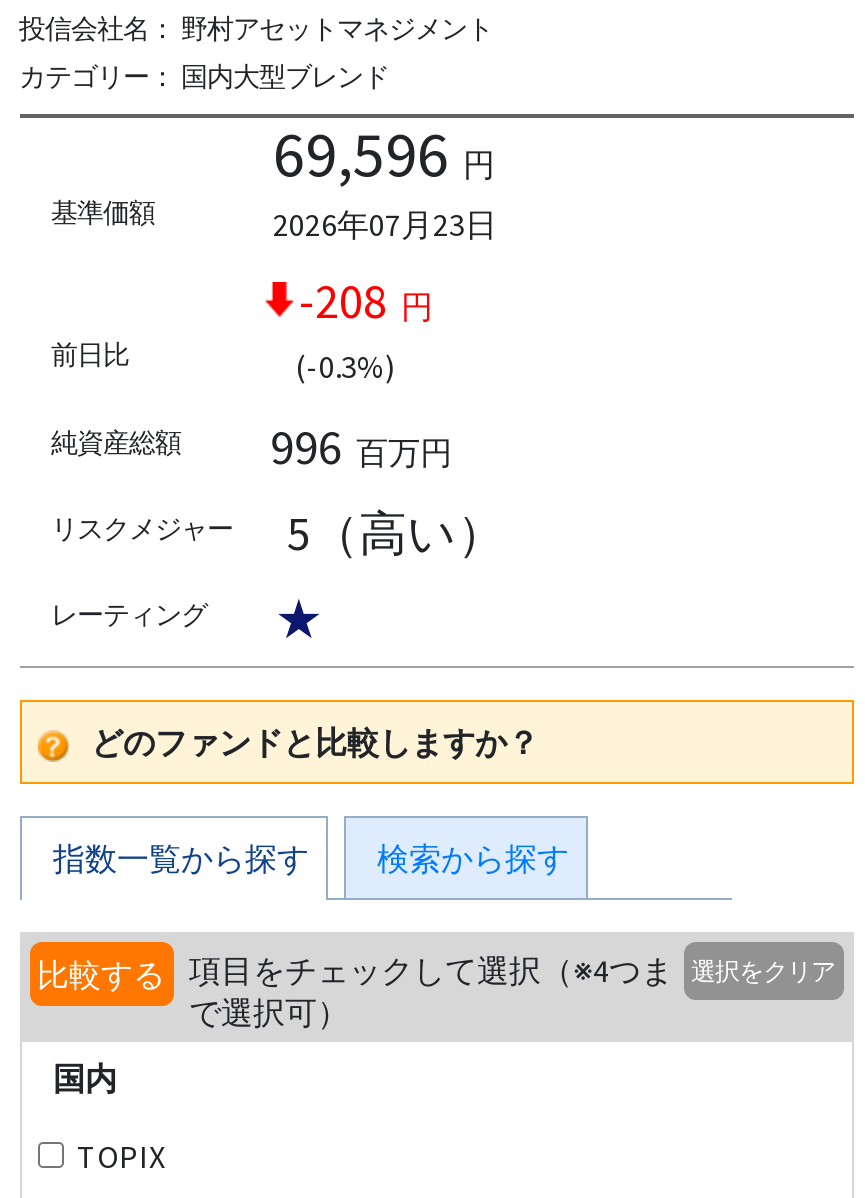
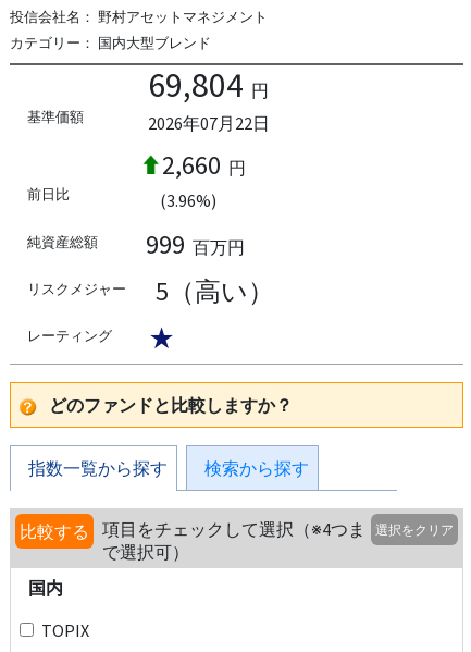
[273,113,495,193] 69,596 円 -> [147,63,268,106] 69,804 円
[273,203,497,243] 2026年07月23日 -> [147,112,269,133] 2026年07月22日
[299,269,433,331] -208 円 -> [162,148,245,181] 2,660 円
[295,345,395,385] (-0.3%) -> [159,189,216,211] (3.96%)
[270,416,452,478] 996 百万円 -> [146,227,245,261] 999 百万円

